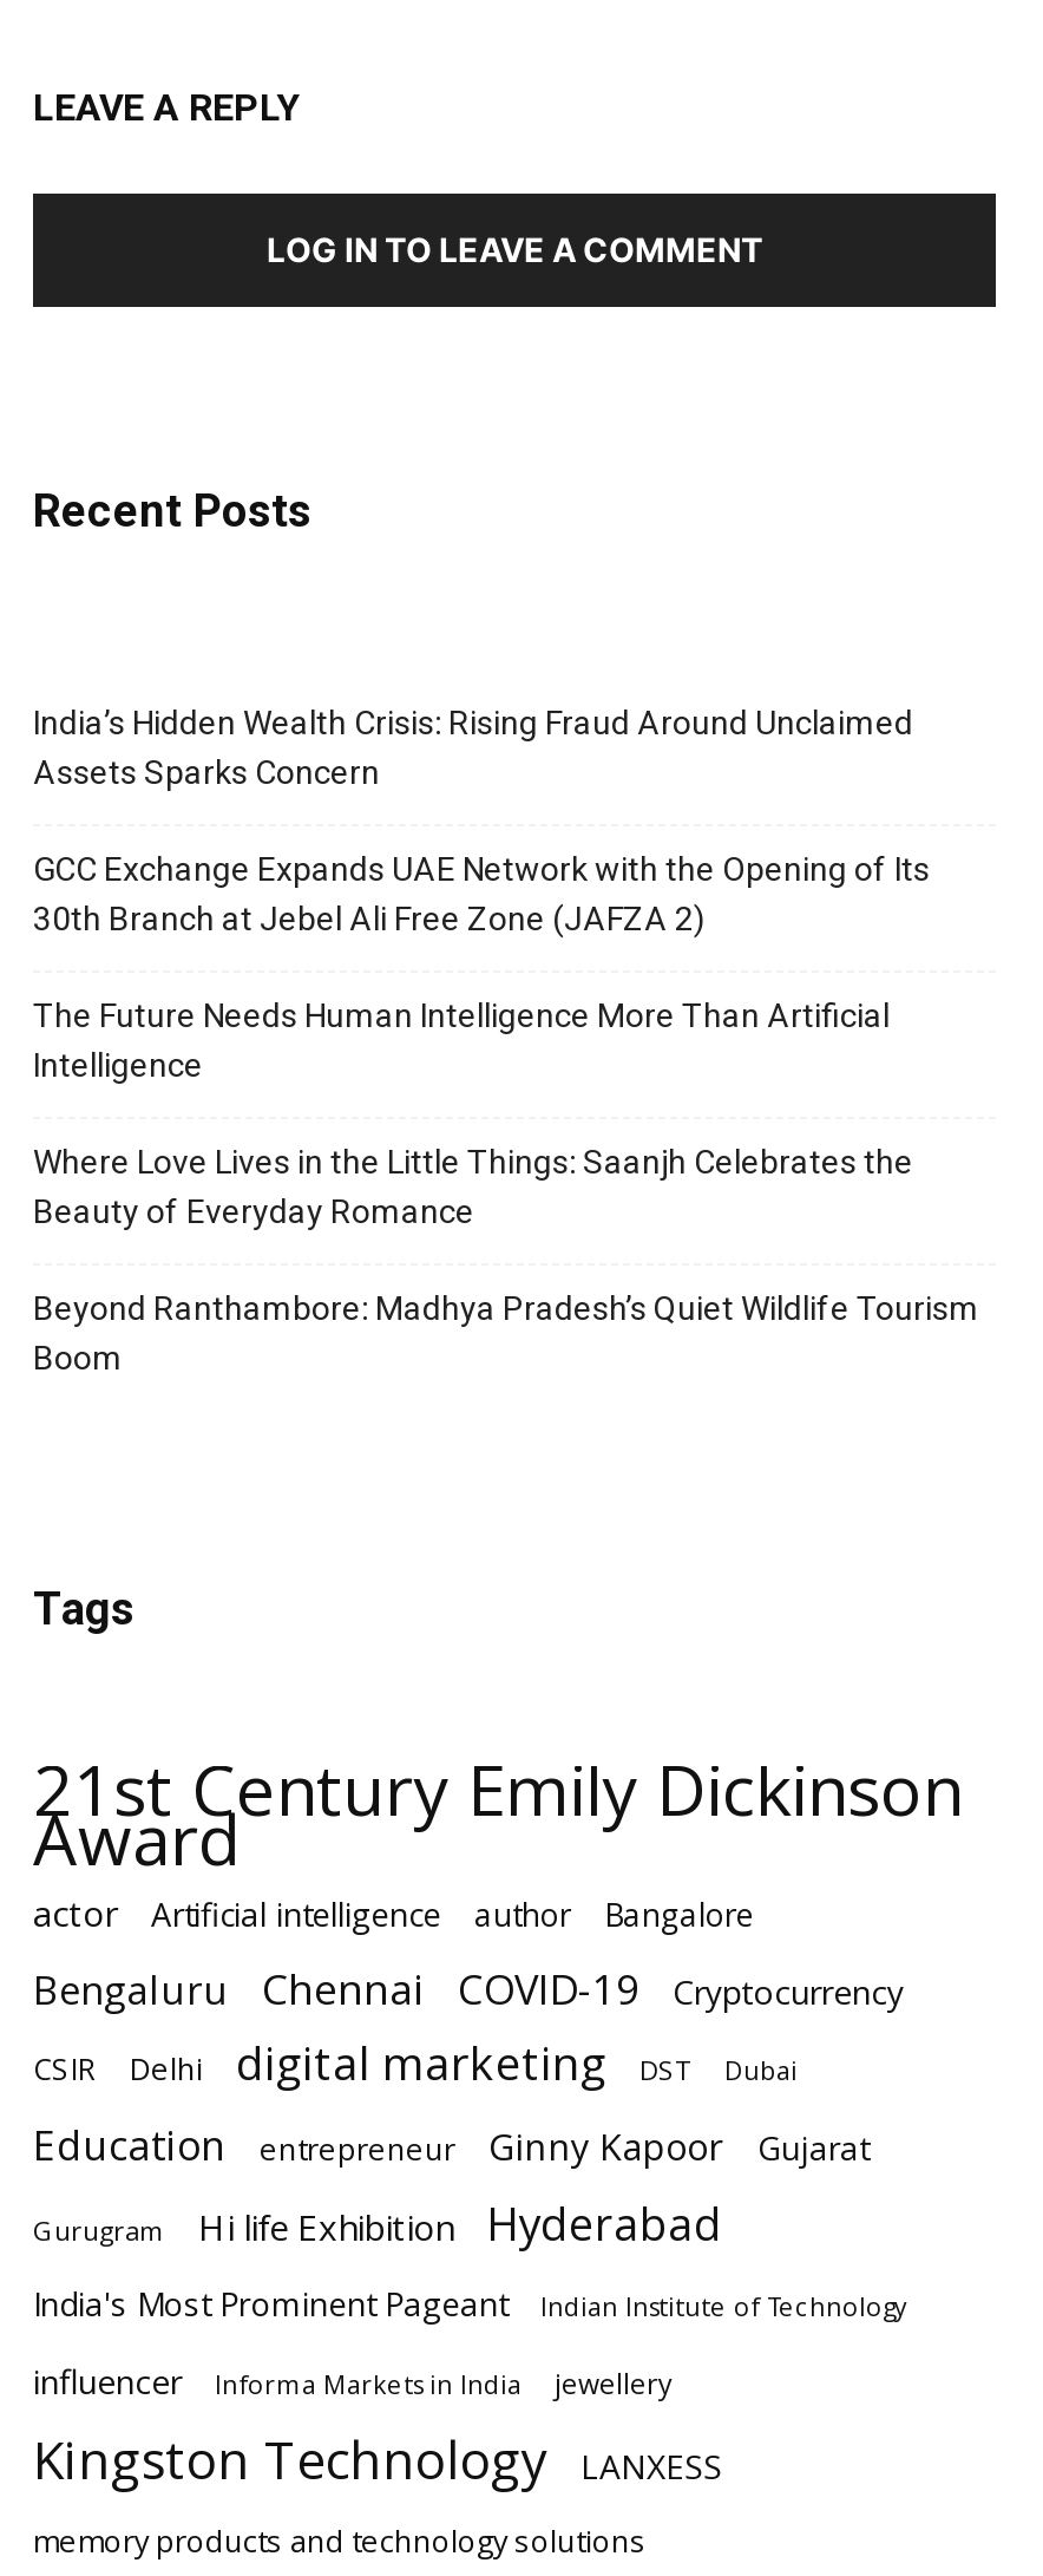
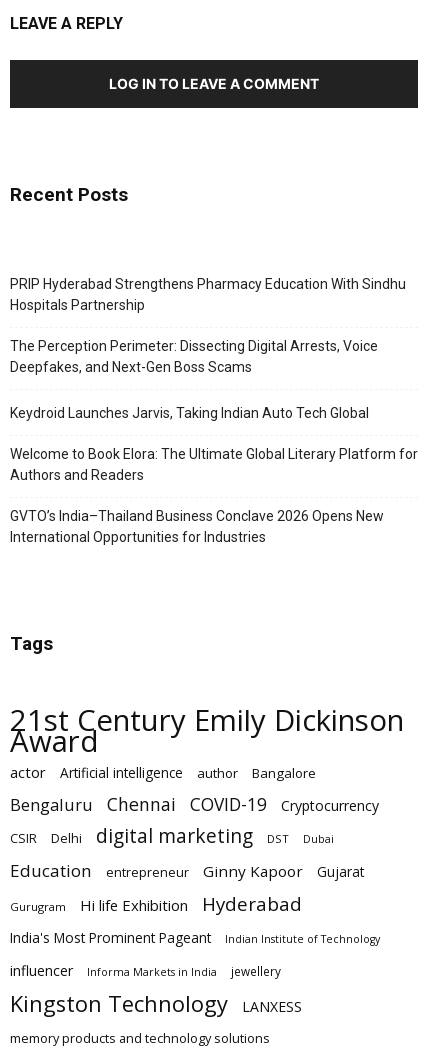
[33,703,913,790] India’s Hidden Wealth Crisis: Rising Fraud Around Unclaimed | Assets Sparks Concern -> [10,276,406,313] PRIP Hyderabad Strengthens Pharmacy Education With Sindhu | Hospitals Partnership
[33,849,930,936] GCC Exchange Expands UAE Network with the Opening of Its | 30th Branch at Jebel Ali Free Zone (JAFZA 2) -> [10,338,378,375] The Perception Perimeter: Dissecting Digital Arrests, Voice | Deepfakes, and Next-Gen Boss Scams
[33,995,890,1083] The Future Needs Human Intelligence More Than Artificial | Intelligence -> [10,405,369,421] Keydroid Launches Jarvis, Taking Indian Auto Tech Global
[33,1142,913,1229] Where Love Lives in the Little Things: Saanjh Celebrates the | Beauty of Everyday Romance -> [10,446,418,483] Welcome to Book Elora: The Ultimate Global Literary Platform for | Authors and Readers
[33,1288,979,1376] Beyond Ranthambore: Madhya Pradesh’s Quiet Wildlife Tourism | Boom -> [10,508,384,545] GVTO’s India–Thailand Business Conclave 2026 Opens New | International Opportunities for Industries

